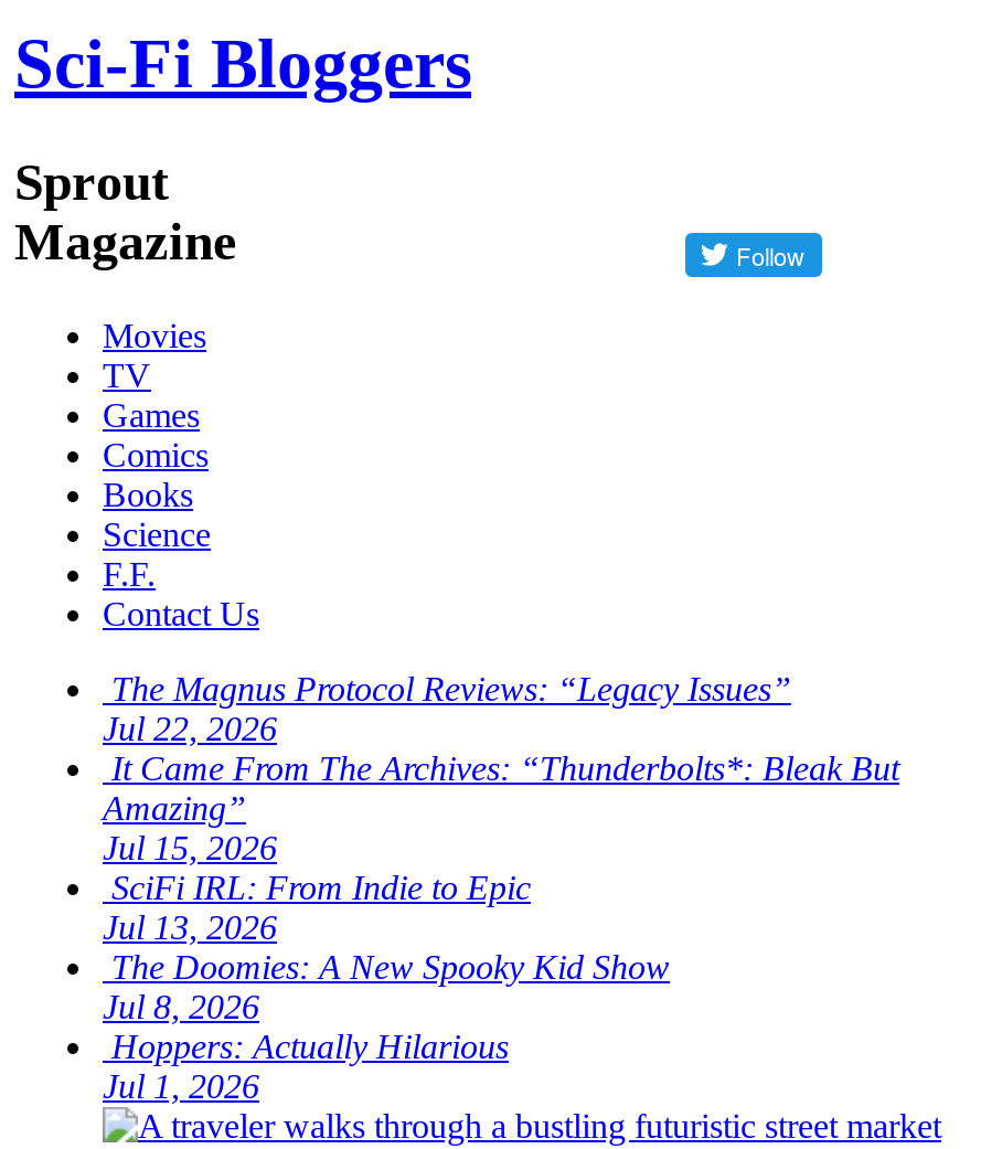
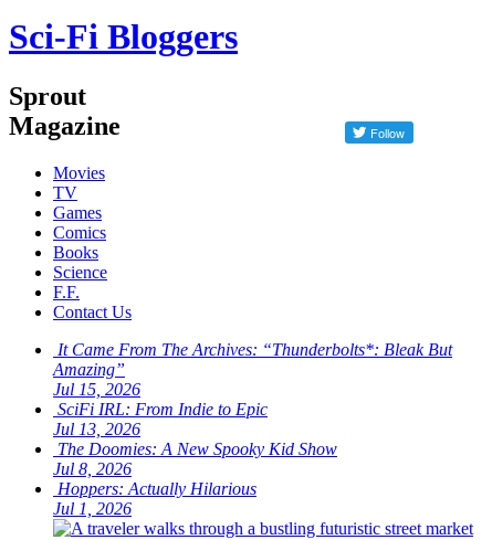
[103,670,791,747] The Magnus Protocol Reviews: “Legacy Issues” | Jul 22, 2026 -> none

